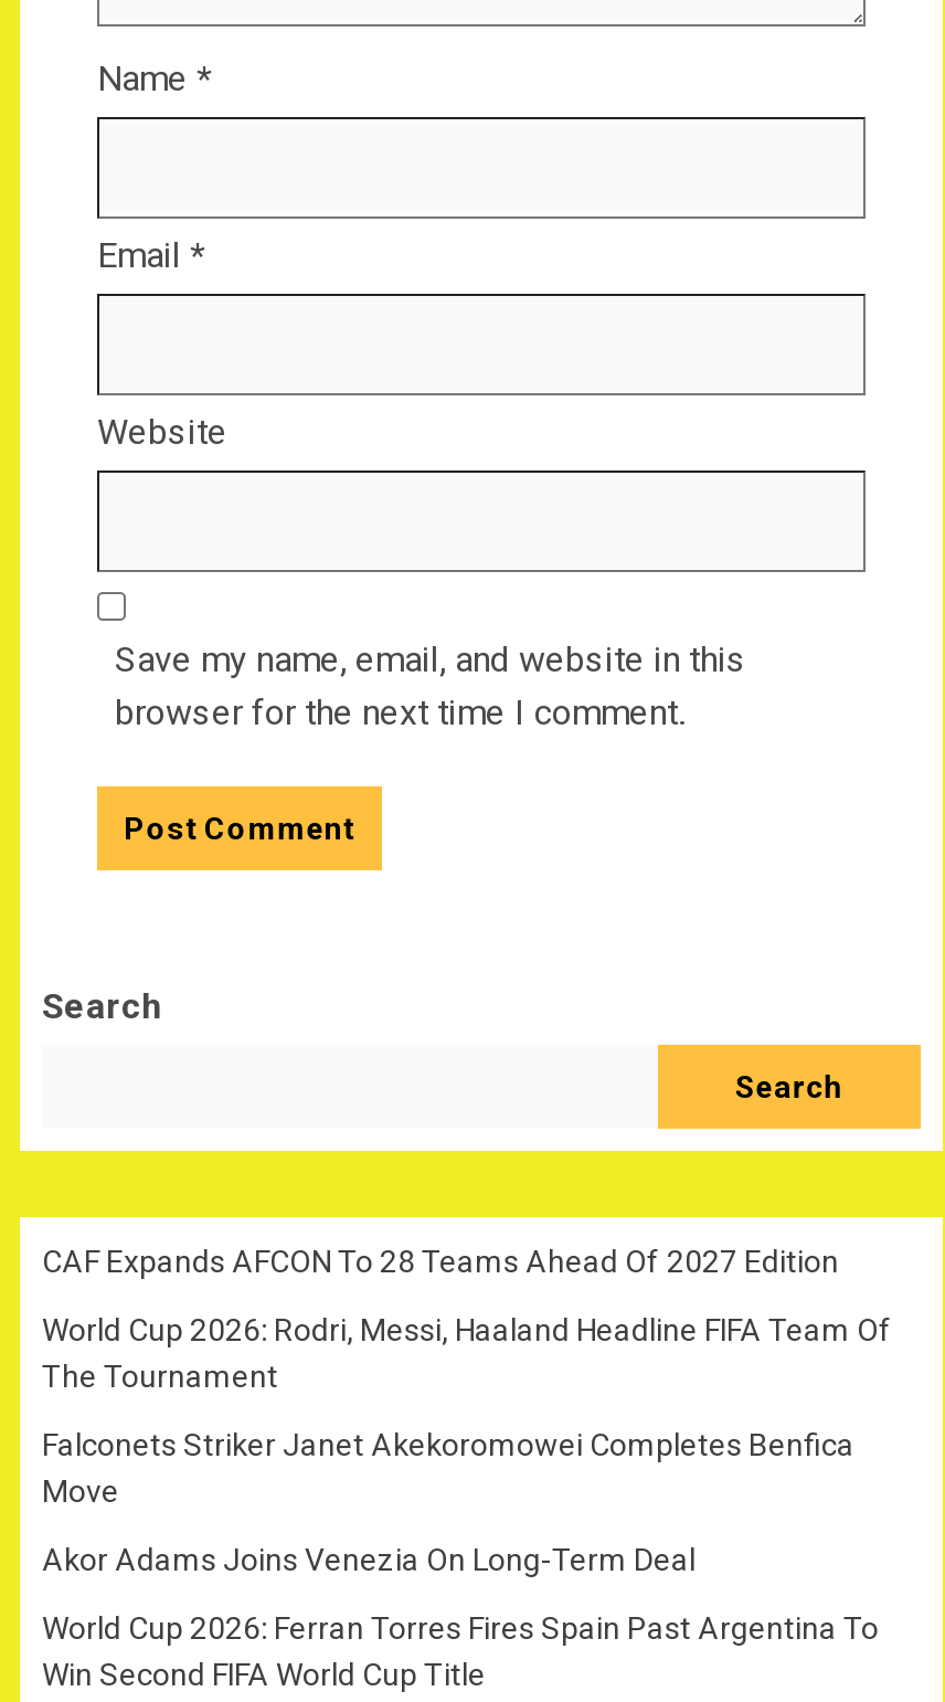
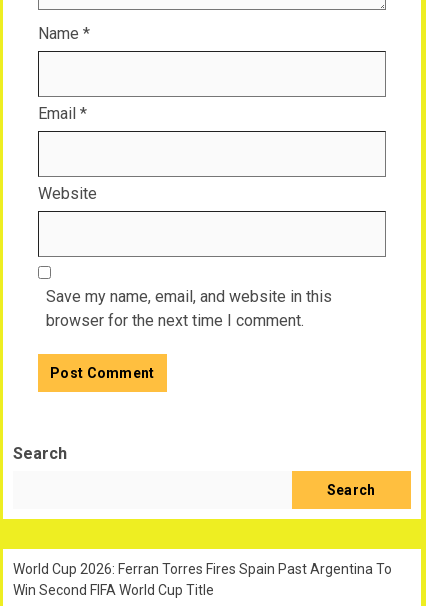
[42,1244,892,1577] CAF Expands AFCON To 28 Teams Ahead Of 2027 Edition | World Cup 2026: Rodri, Messi, Haaland Headline FIFA Team Of | The Tournament | Falconets Striker Janet Akekoromowei Completes Benfica | Move | Akor Adams Joins Venezia On Long-Term Deal -> none

